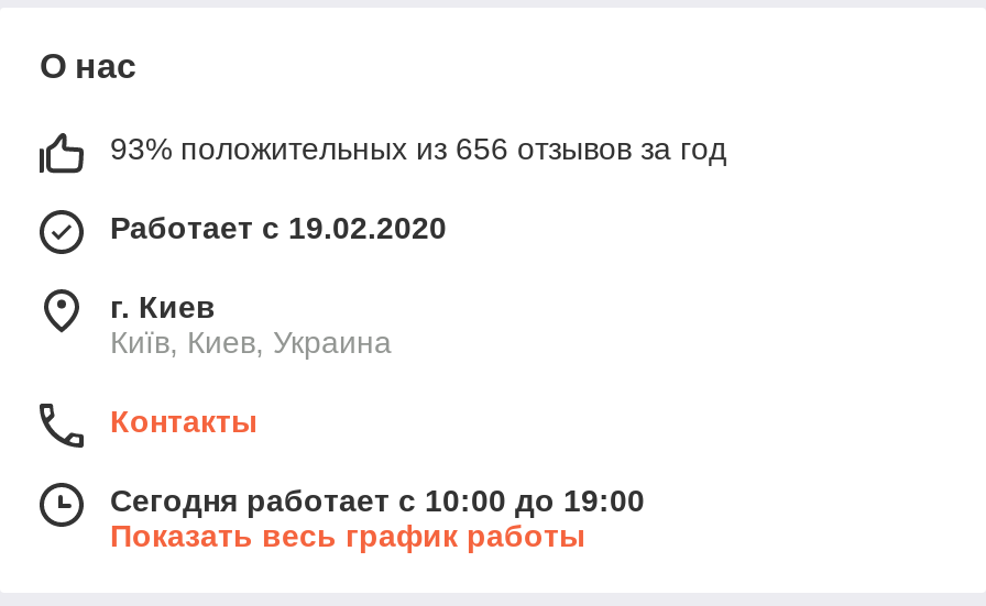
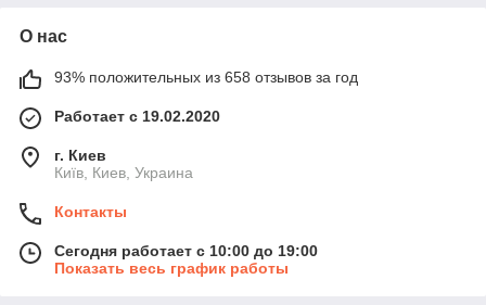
[110,130,726,166] 93% положительных из 656 отзывов за год -> [54,68,358,86] 93% положительных из 658 отзывов за год

